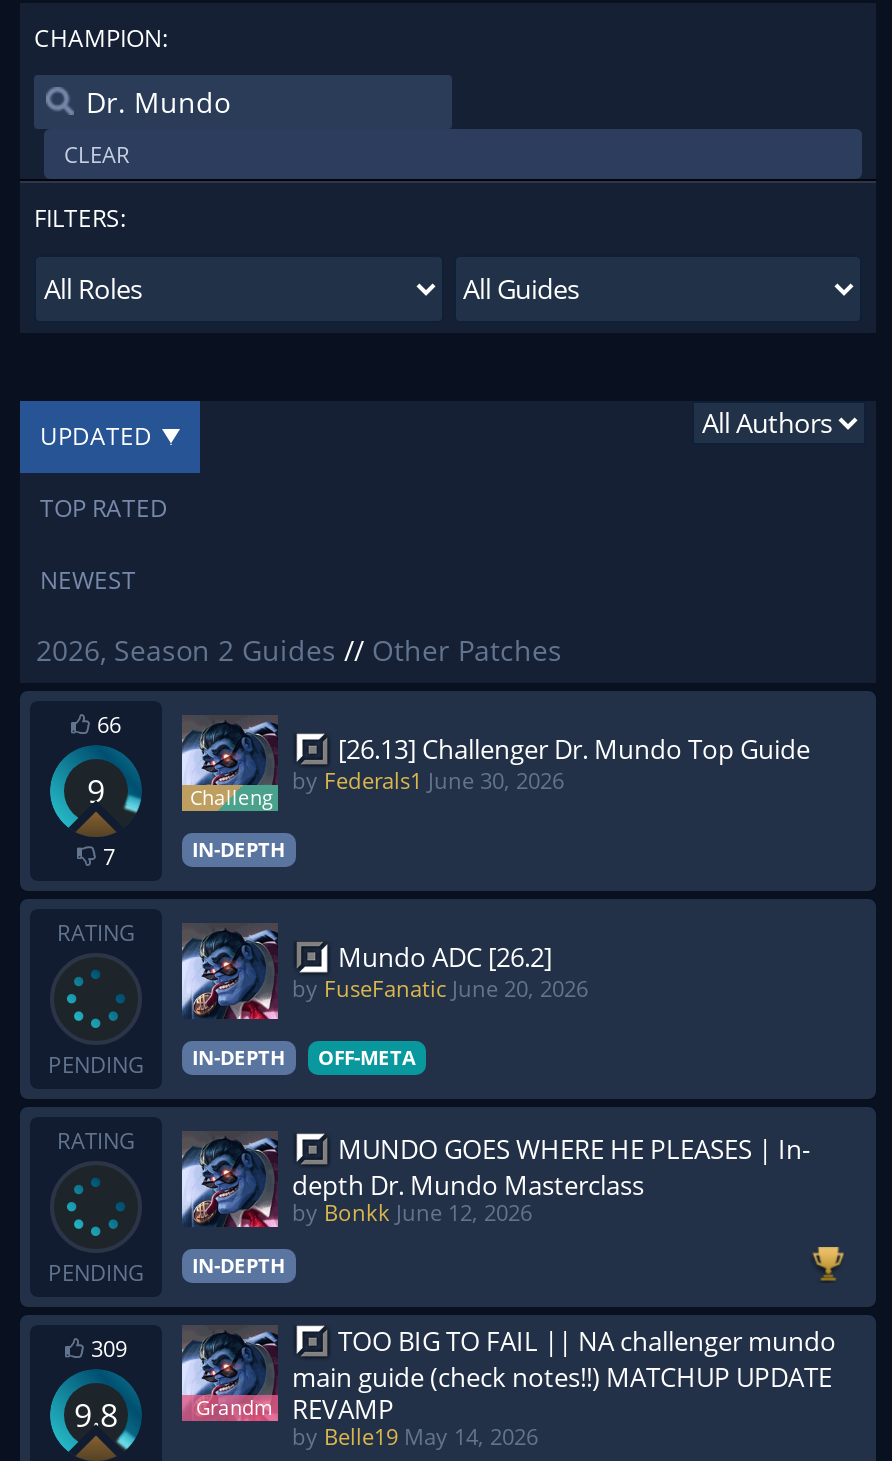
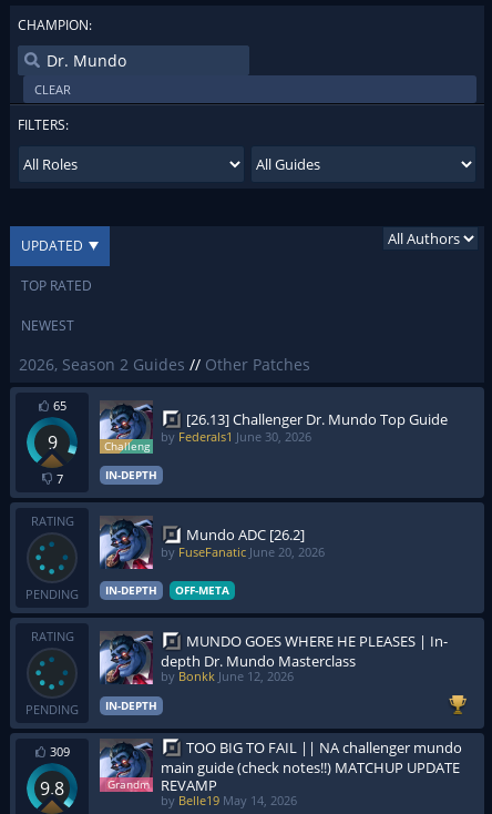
[97,709,121,739] 66 -> [53,397,66,414] 65

